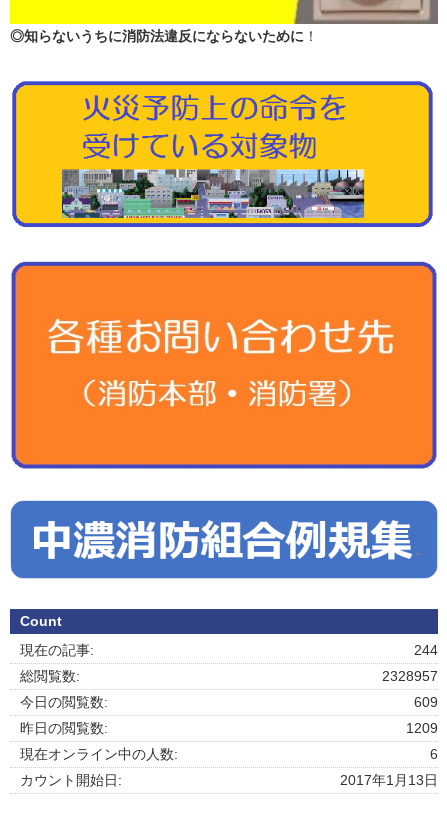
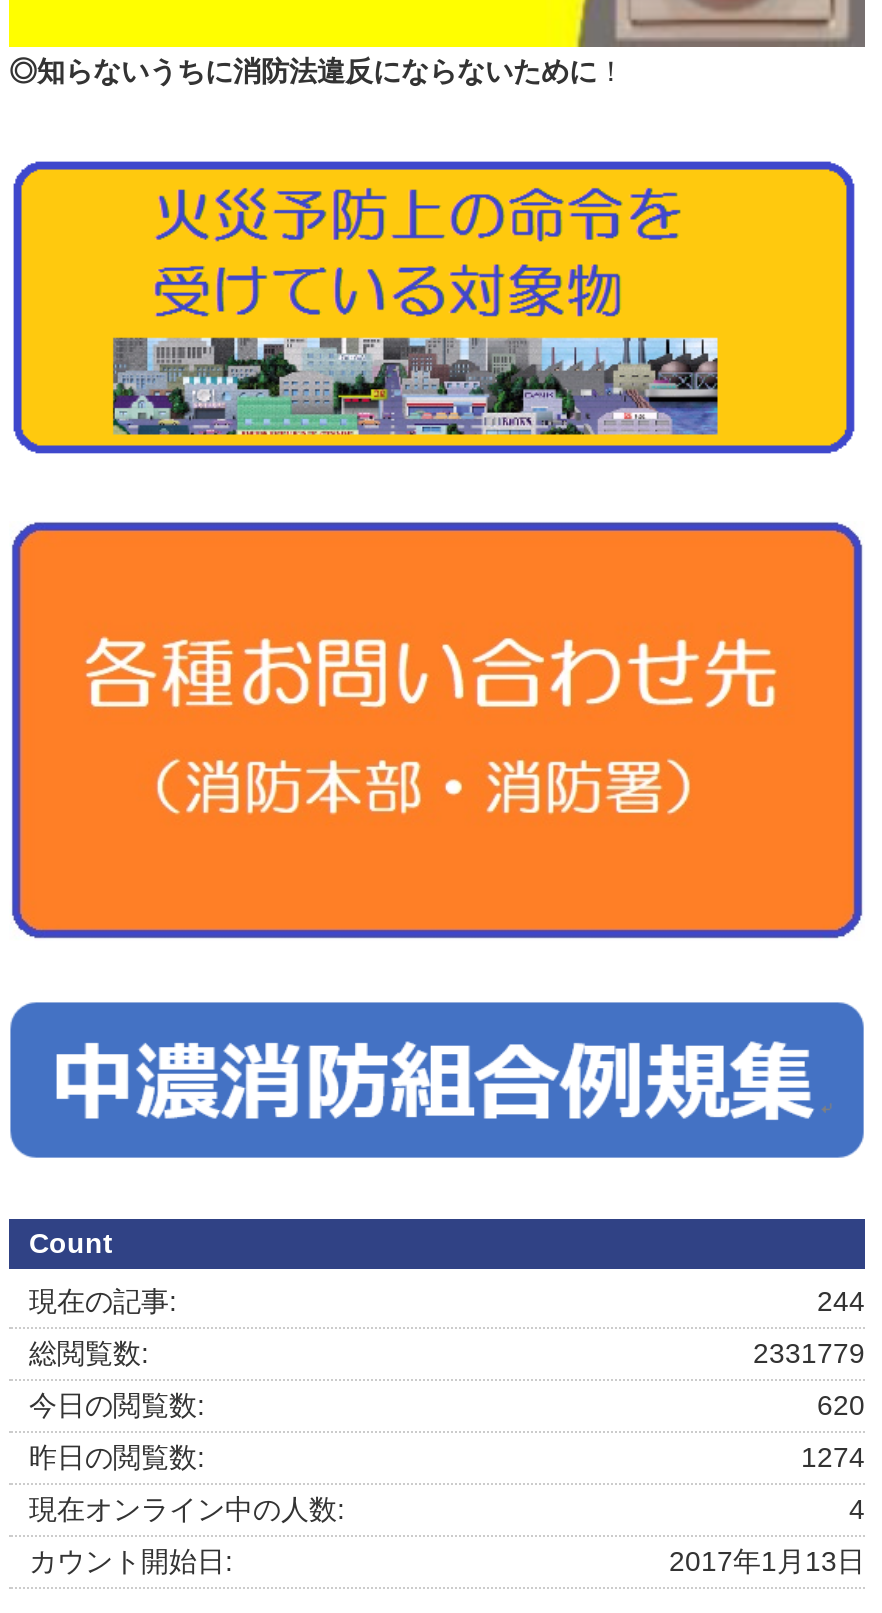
[382,668,438,684] 2328957 -> [753,1337,865,1369] 2331779
[414,694,438,710] 609 -> [817,1389,865,1421] 620
[406,720,438,736] 1209 -> [801,1441,865,1473] 1274
[430,746,438,762] 6 -> [849,1493,865,1525] 4

